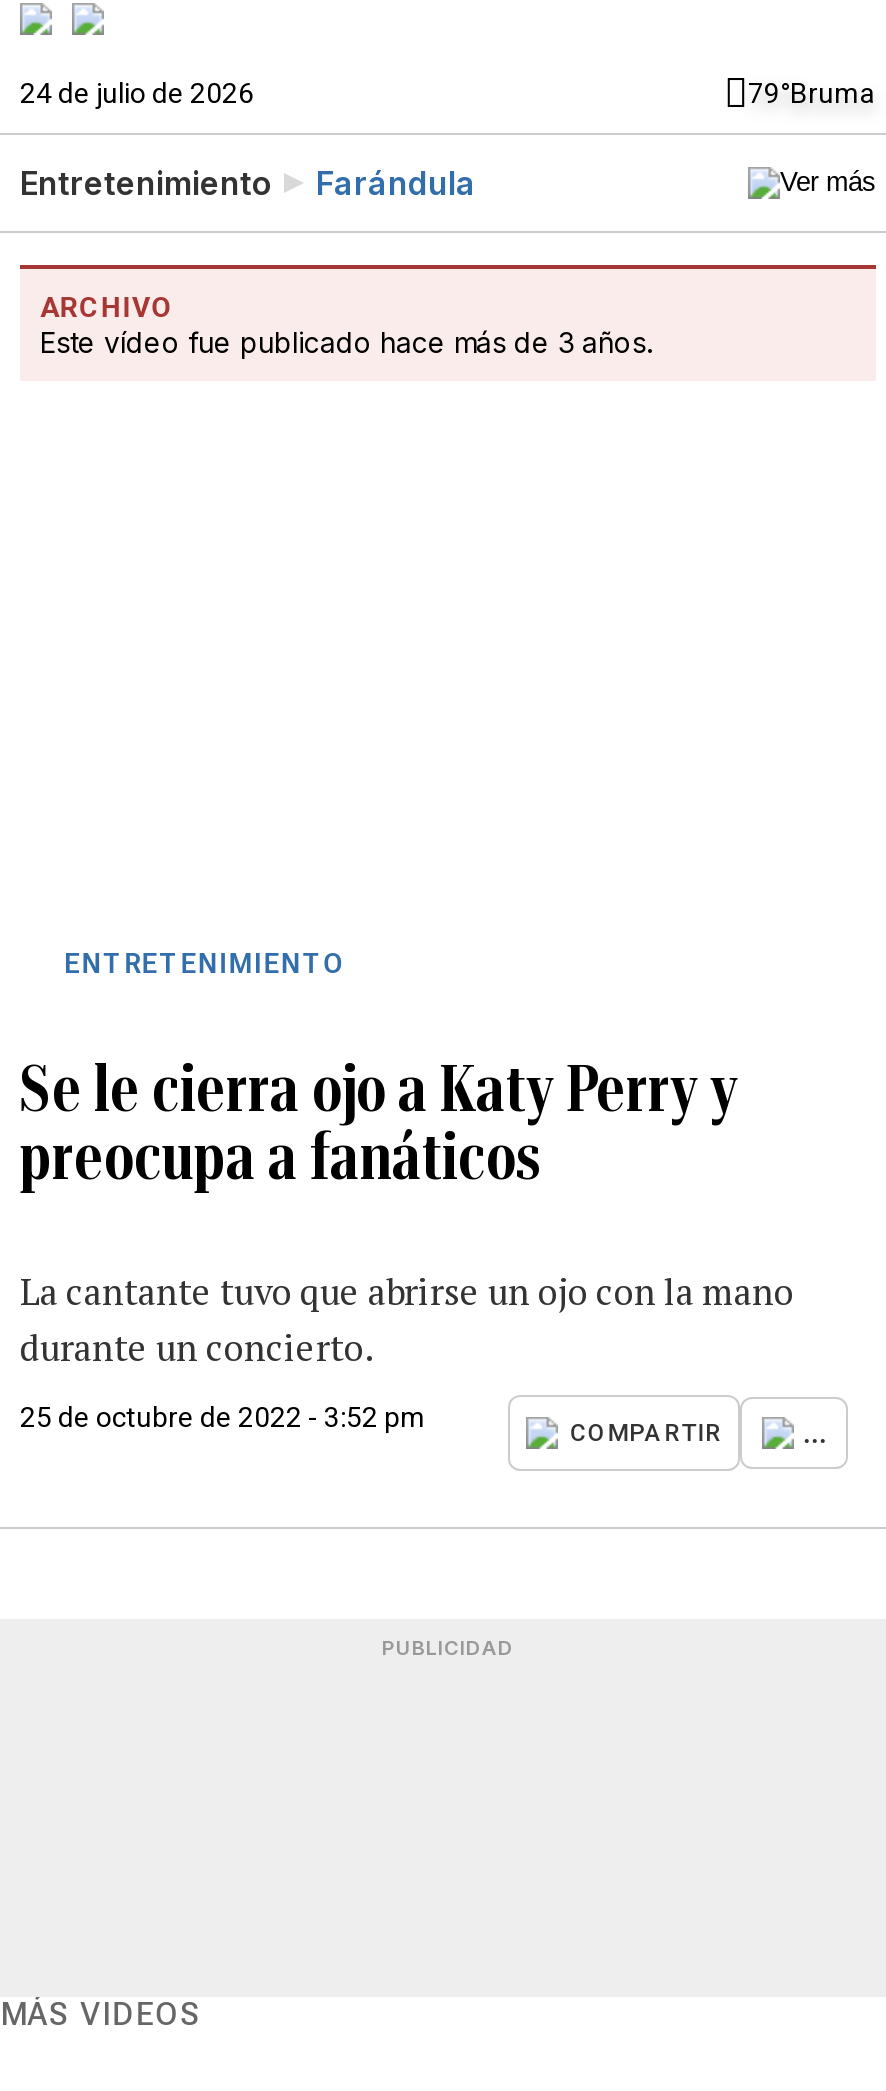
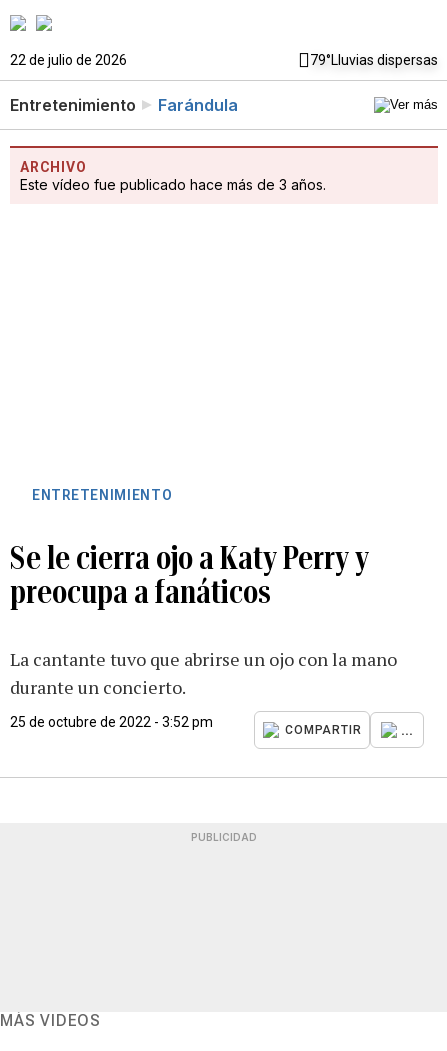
[20,77,876,109] 24 de julio de 2026 | 79°Bruma -> [10,52,438,68] 22 de julio de 2026 | 79°Lluvias dispersas

